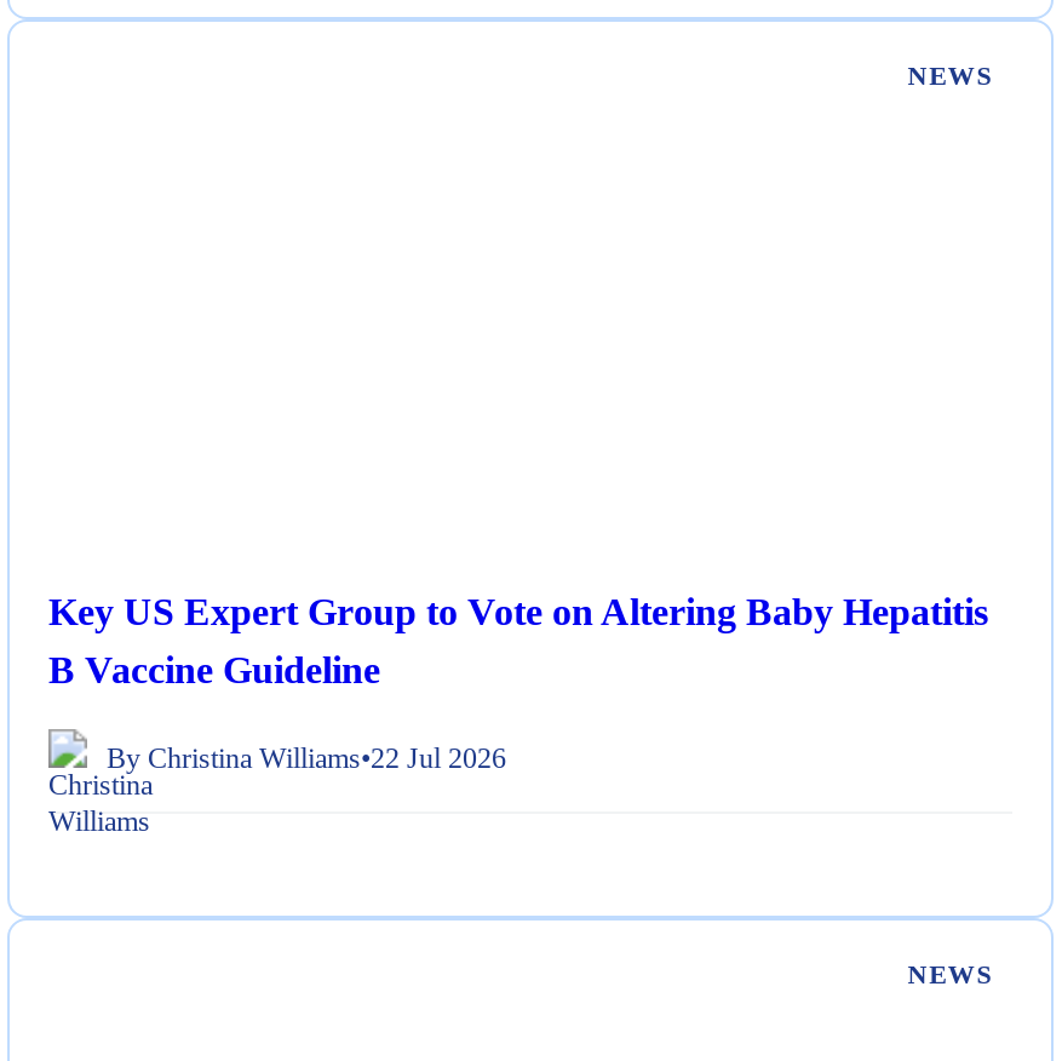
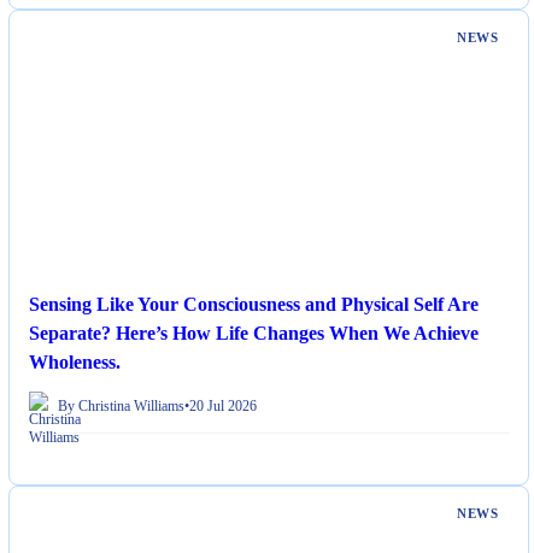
[48,591,988,691] Key US Expert Group to Vote on Altering Baby Hepatitis | B Vaccine Guideline -> [29,294,479,372] Sensing Like Your Consciousness and Physical Self Are | Separate? Here’s How Life Changes When We Achieve | Wholeness.
[107,740,506,774] By Christina Williams•22 Jul 2026 -> [58,397,257,414] By Christina Williams•20 Jul 2026

